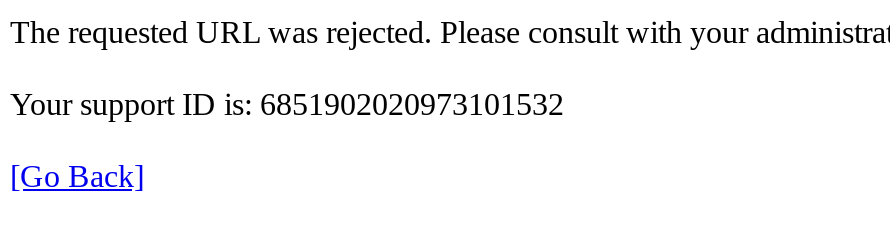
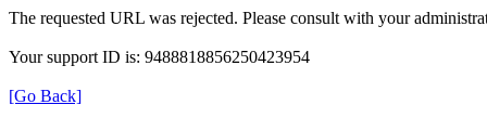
[10,87,564,121] Your support ID is: 6851902020973101532 -> [9,48,310,66] Your support ID is: 9488818856250423954

